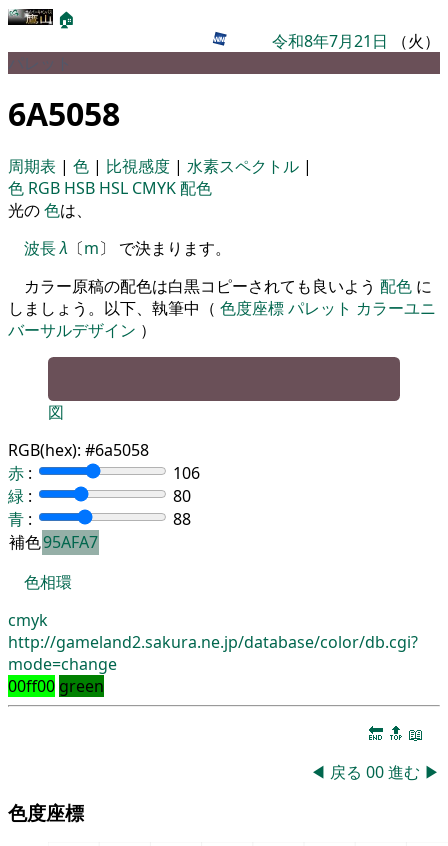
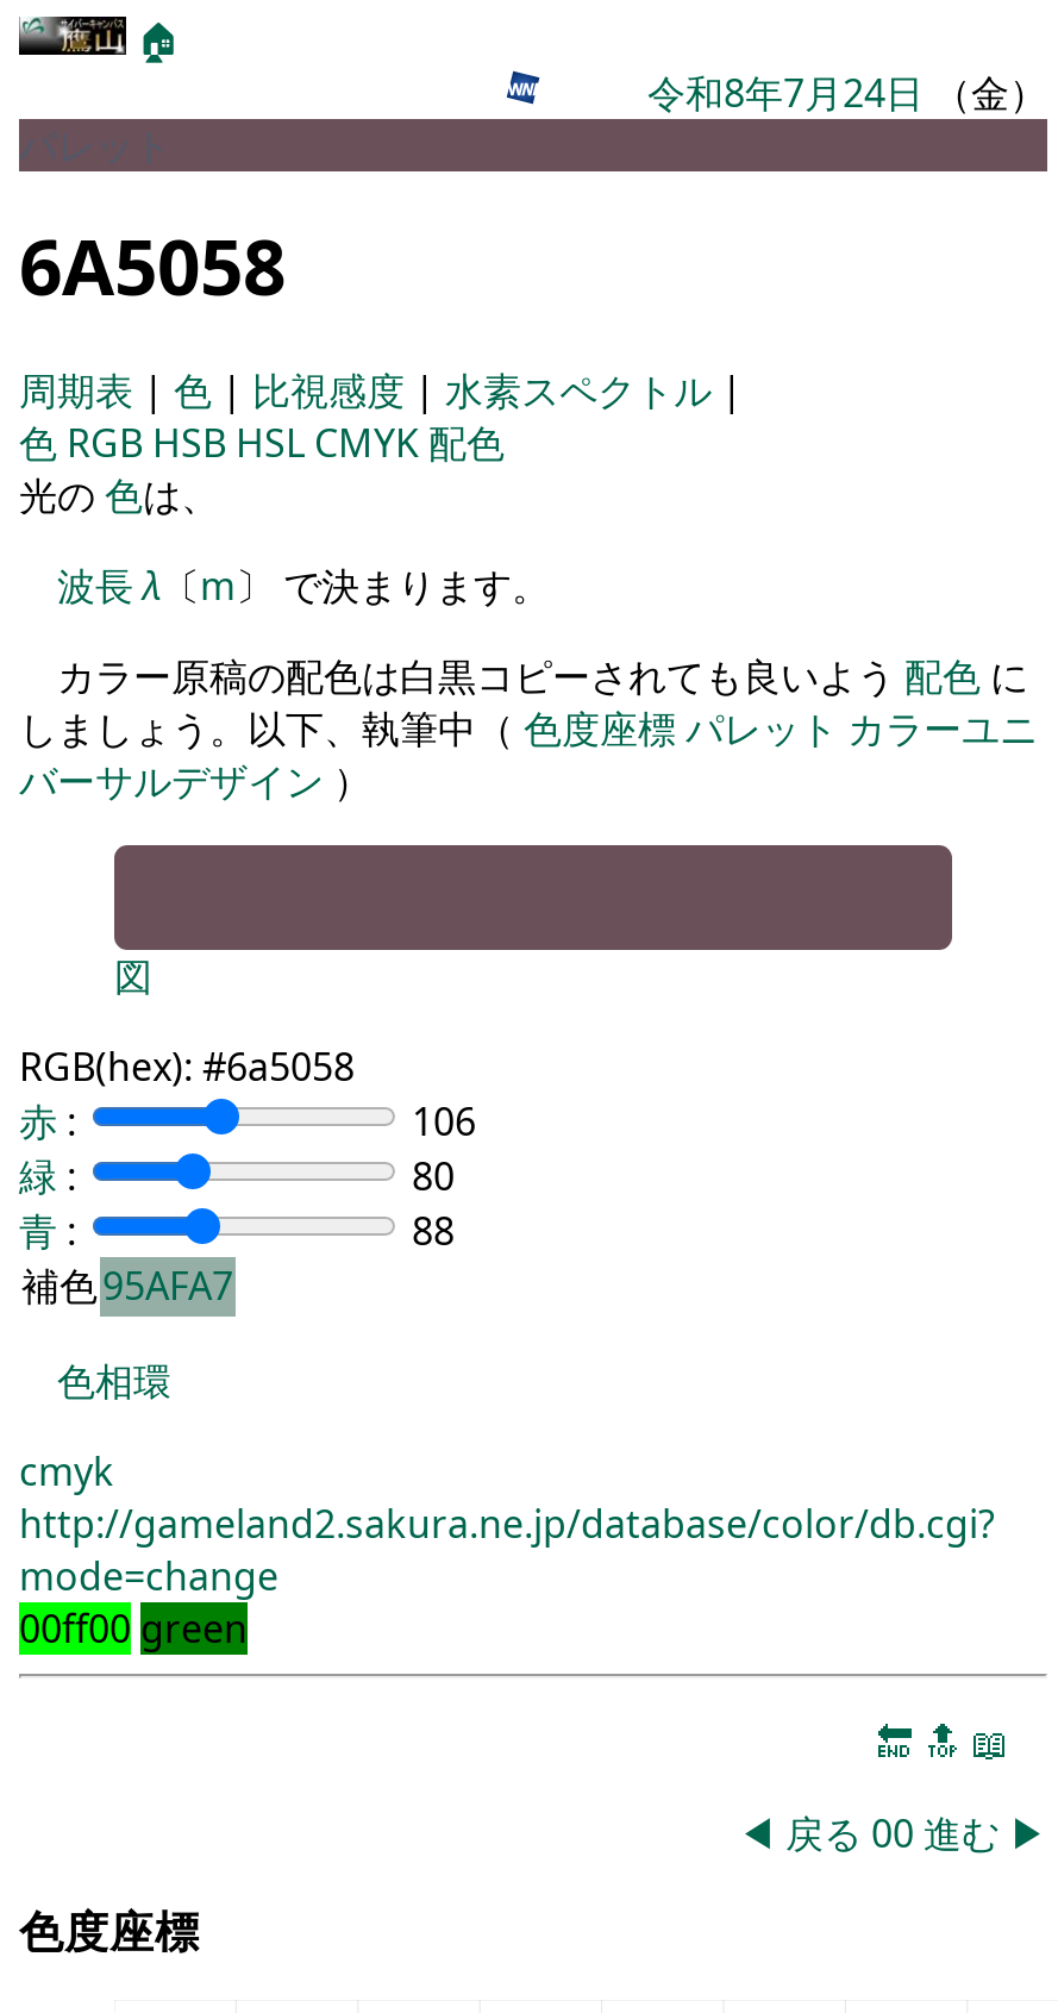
[272,30,440,52] 令和8年7月21日（火） -> [647,67,1047,119] 令和8年7月24日（金）

